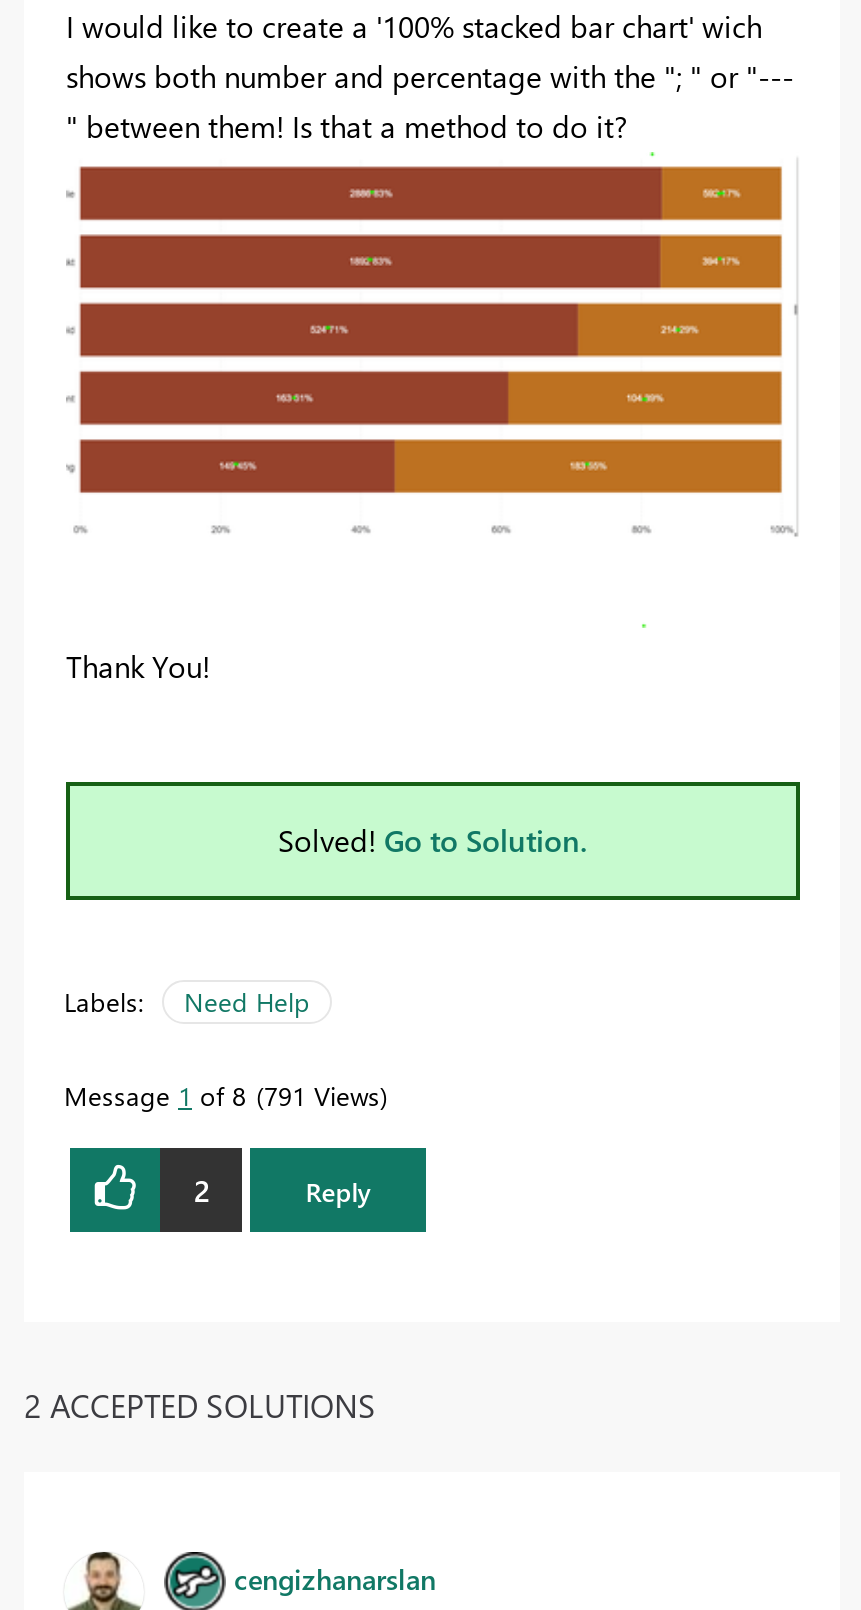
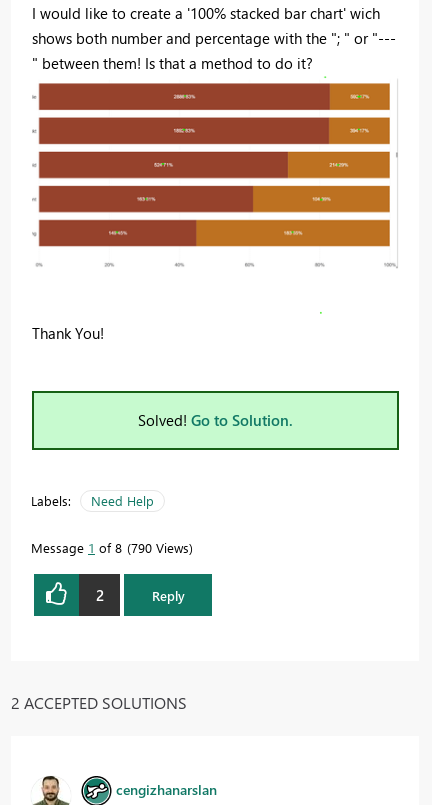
[64,1078,380,1112] Message 1 of 8 791 Views -> [31,539,189,556] Message 1 of 8 790 Views

